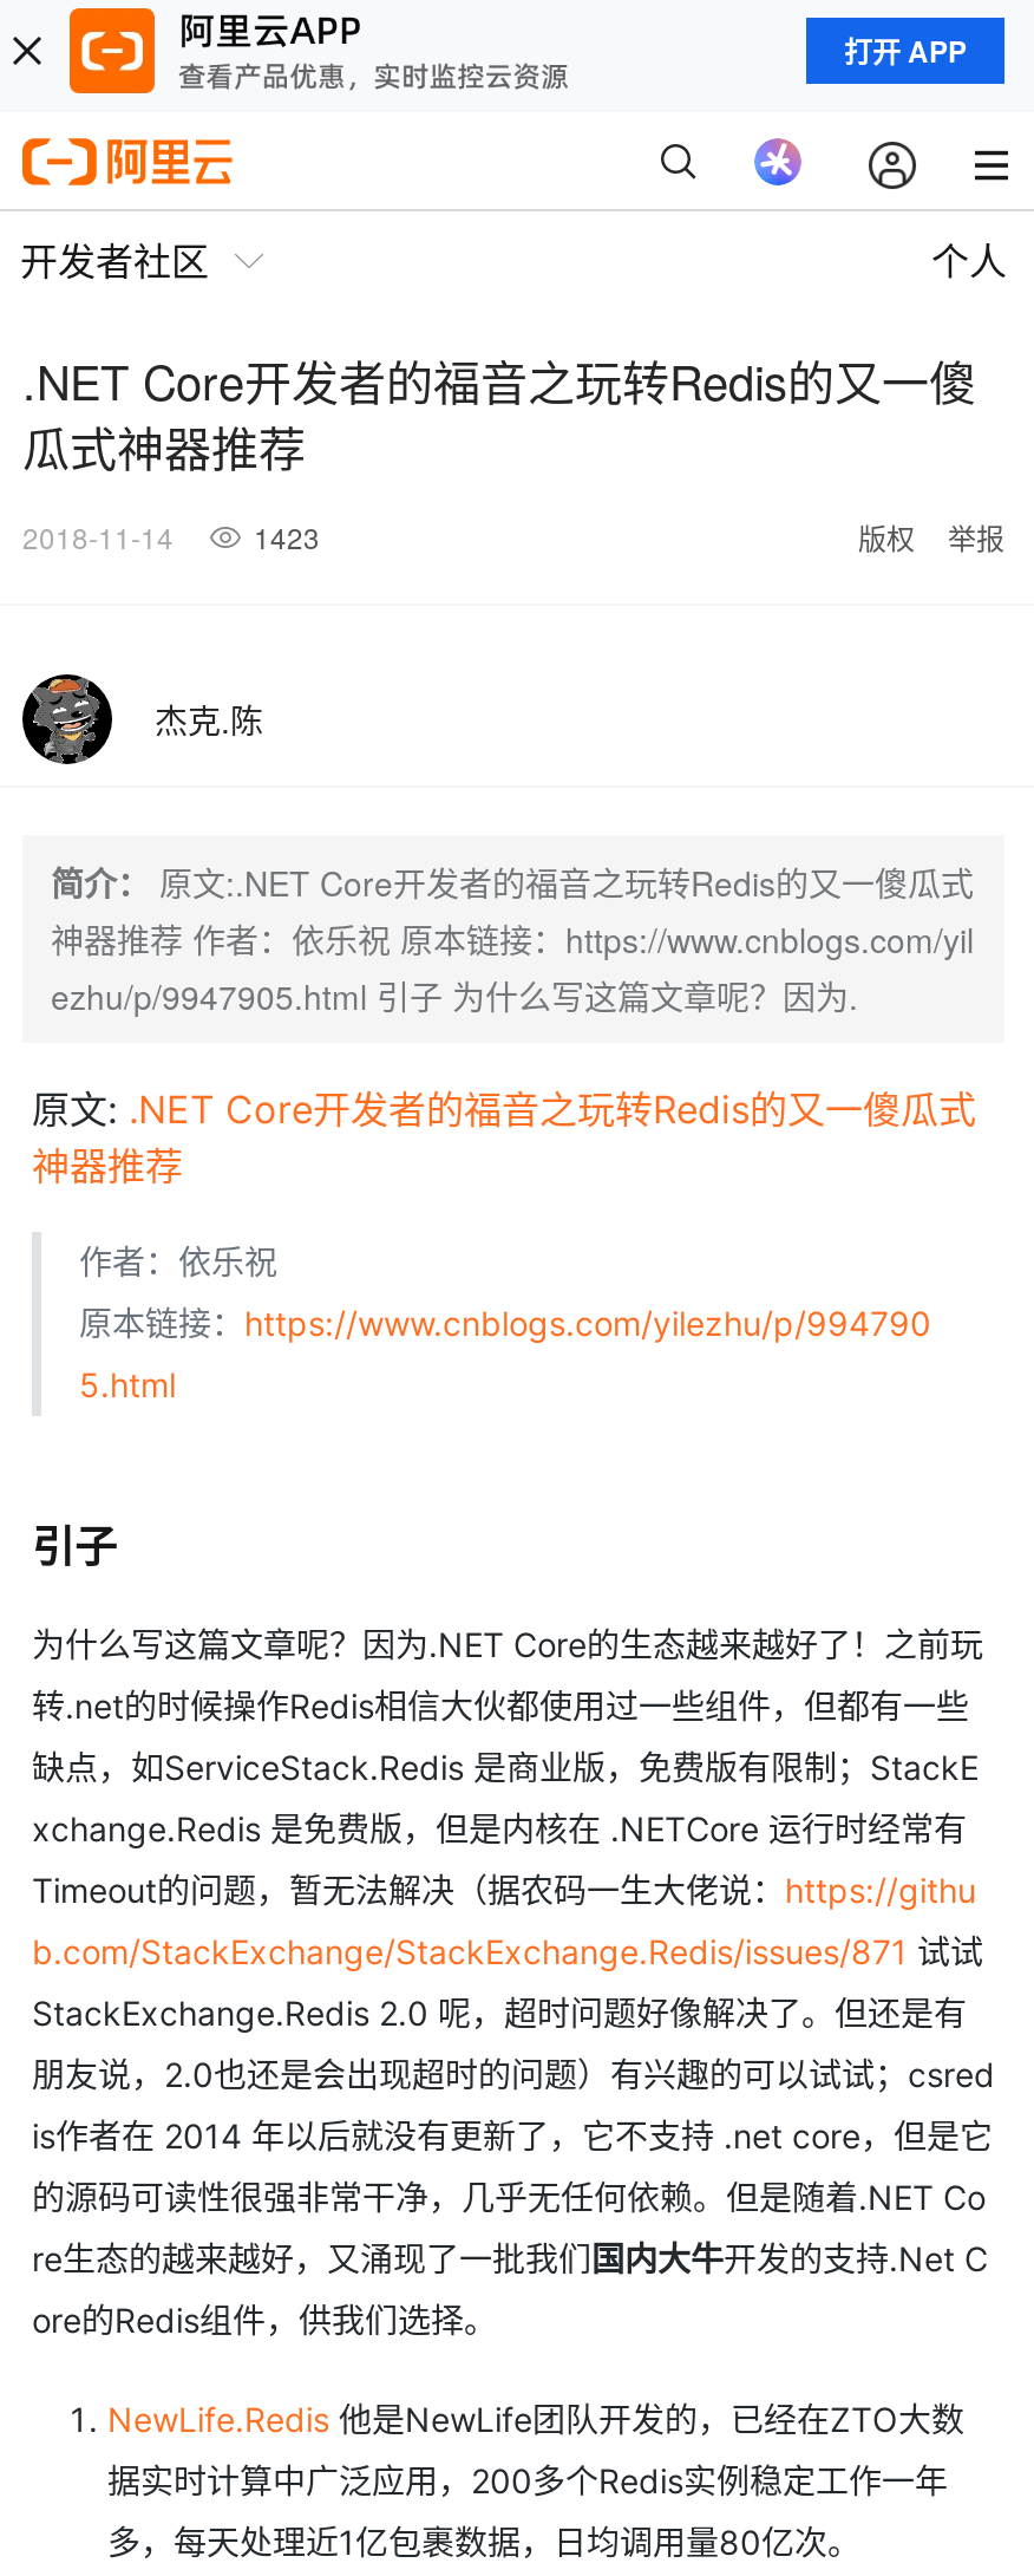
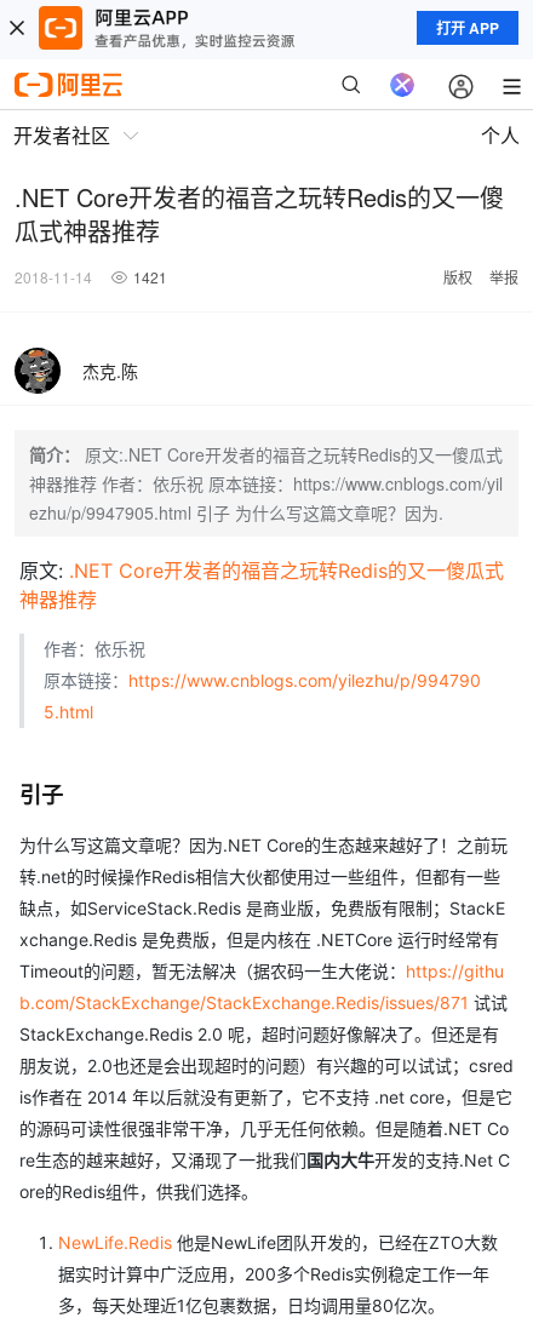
[22,516,320,556] 2018-11-14 1423 -> [15,267,167,287] 2018-11-14 1421

